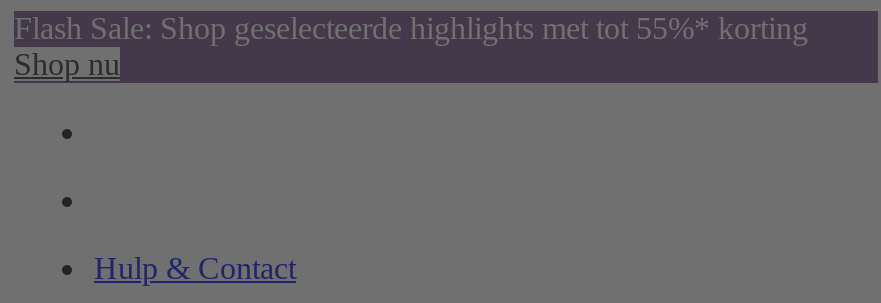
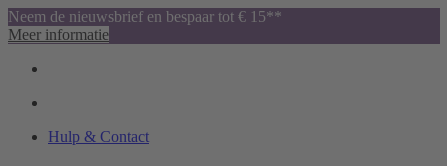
[14,11,808,81] Flash Sale: Shop geselecteerde highlights met tot 55%* korting | Shop nu -> [8,8,282,43] Neem de nieuwsbrief en bespaar tot € 15** | Meer informatie

